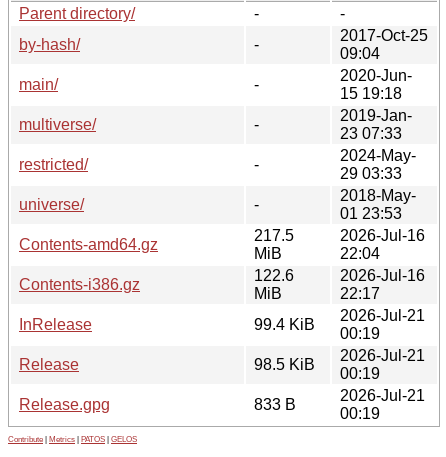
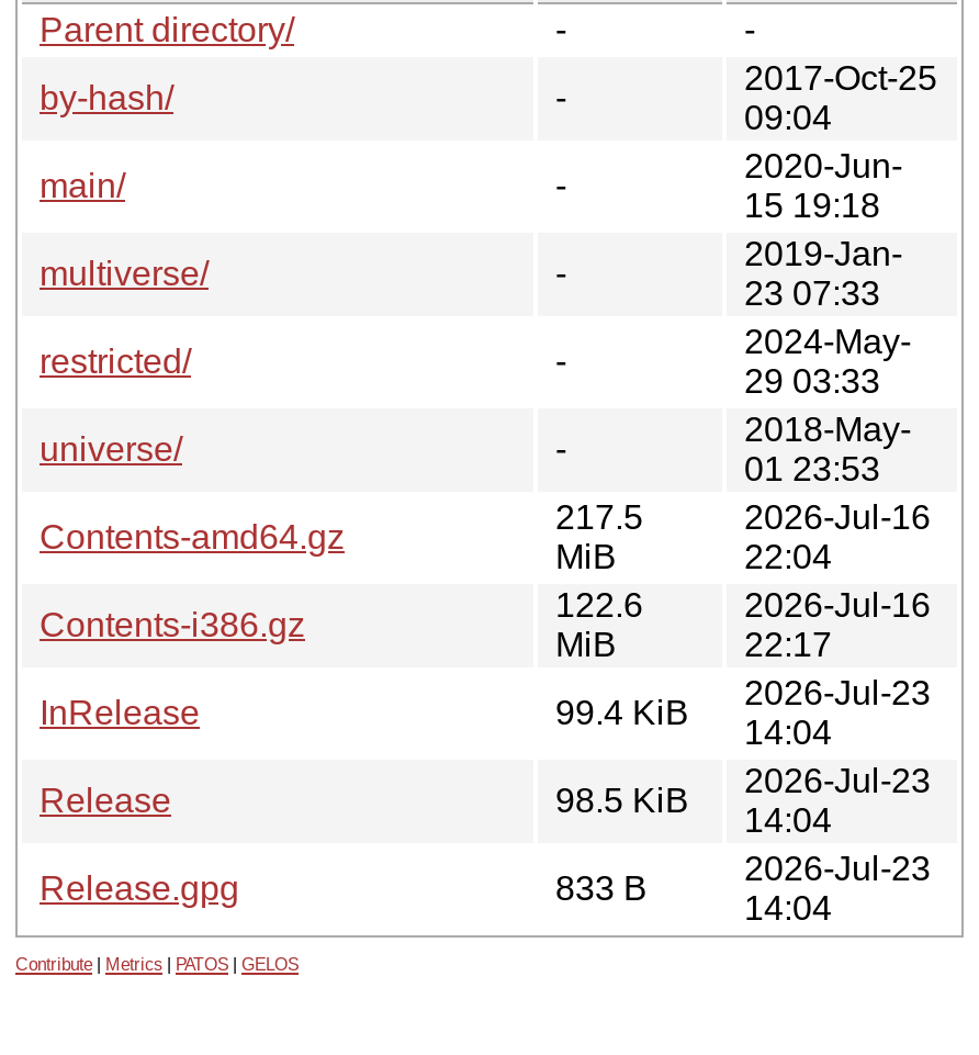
[340,307,425,342] 2026-Jul-21 | 00:19 -> [744,674,931,751] 2026-Jul-23 | 14:04
[340,347,425,382] 2026-Jul-21 | 00:19 -> [744,762,931,839] 2026-Jul-23 | 14:04
[340,387,425,422] 2026-Jul-21 | 00:19 -> [744,849,931,926] 2026-Jul-23 | 14:04

